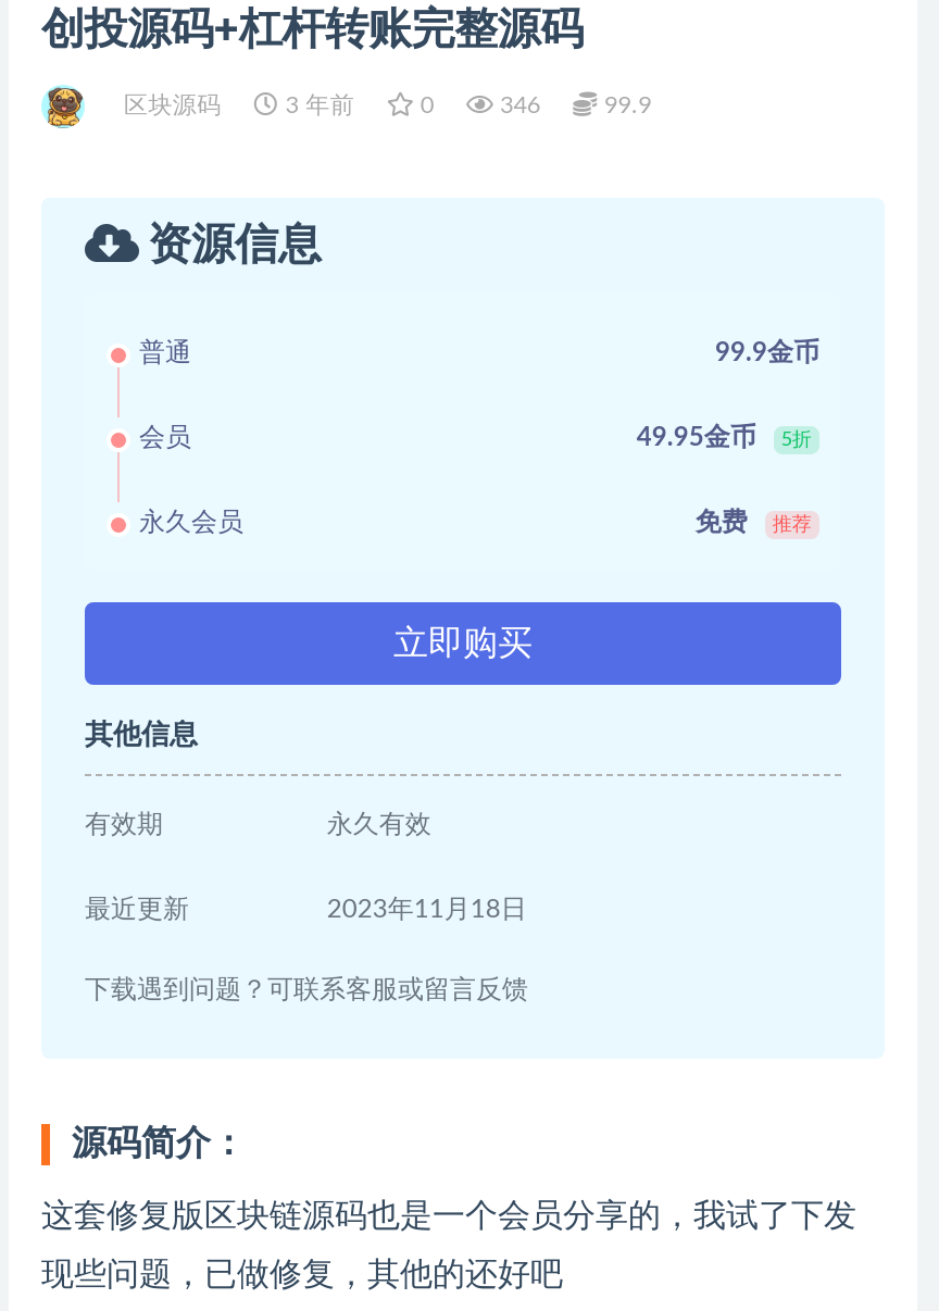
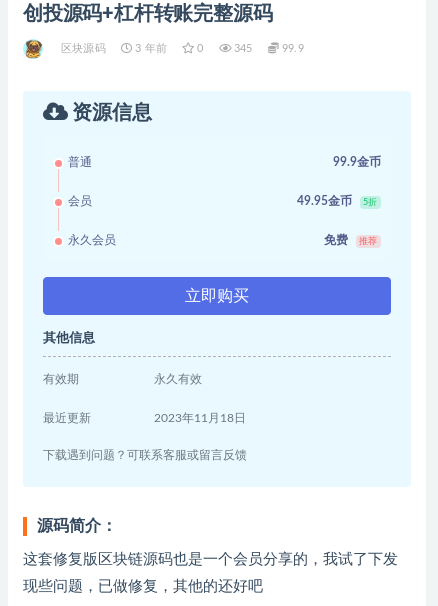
[493,93,540,117] 346 -> [231,43,253,54] 345

